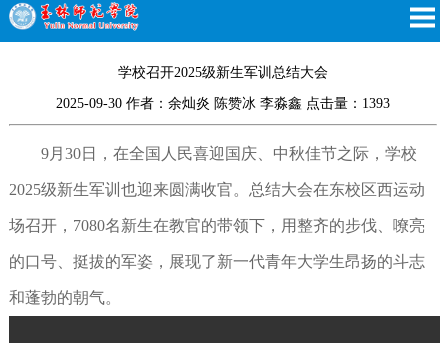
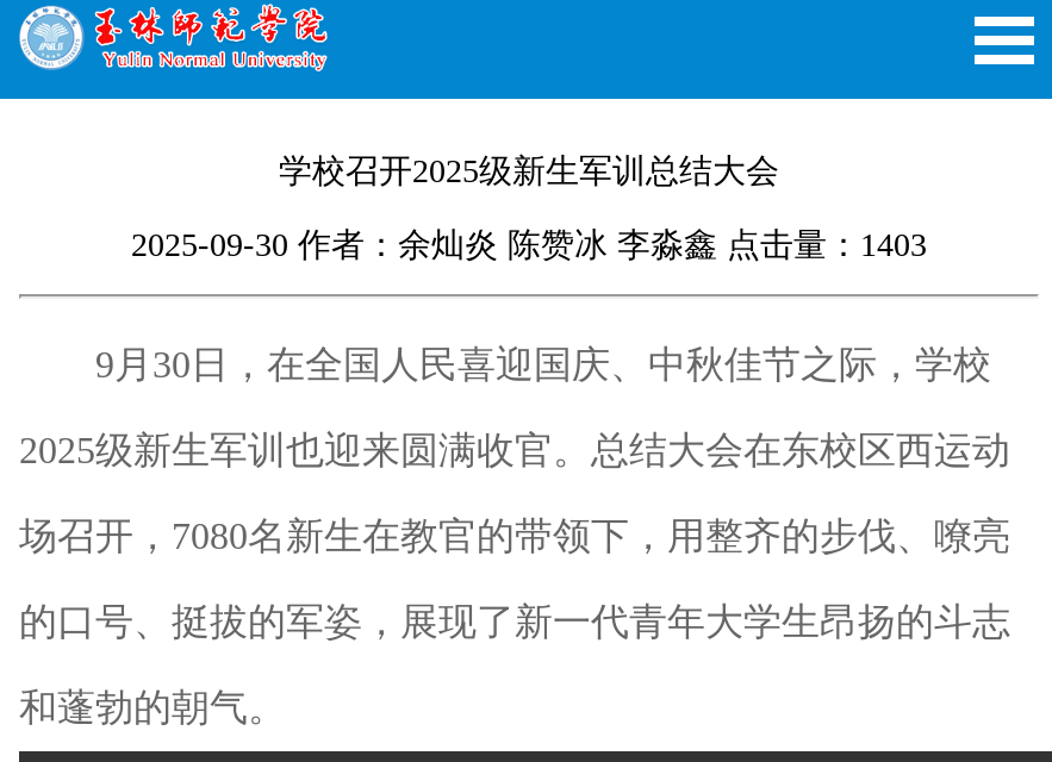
[56,96,390,111] 2025-09-30 作者：余灿炎 陈赞冰 李淼鑫 点击量：1393 -> [131,227,927,263] 2025-09-30 作者：余灿炎 陈赞冰 李淼鑫 点击量：1403

